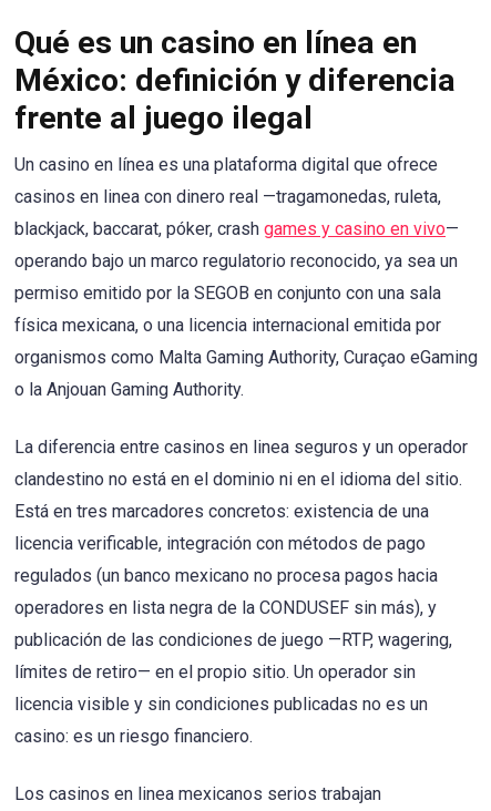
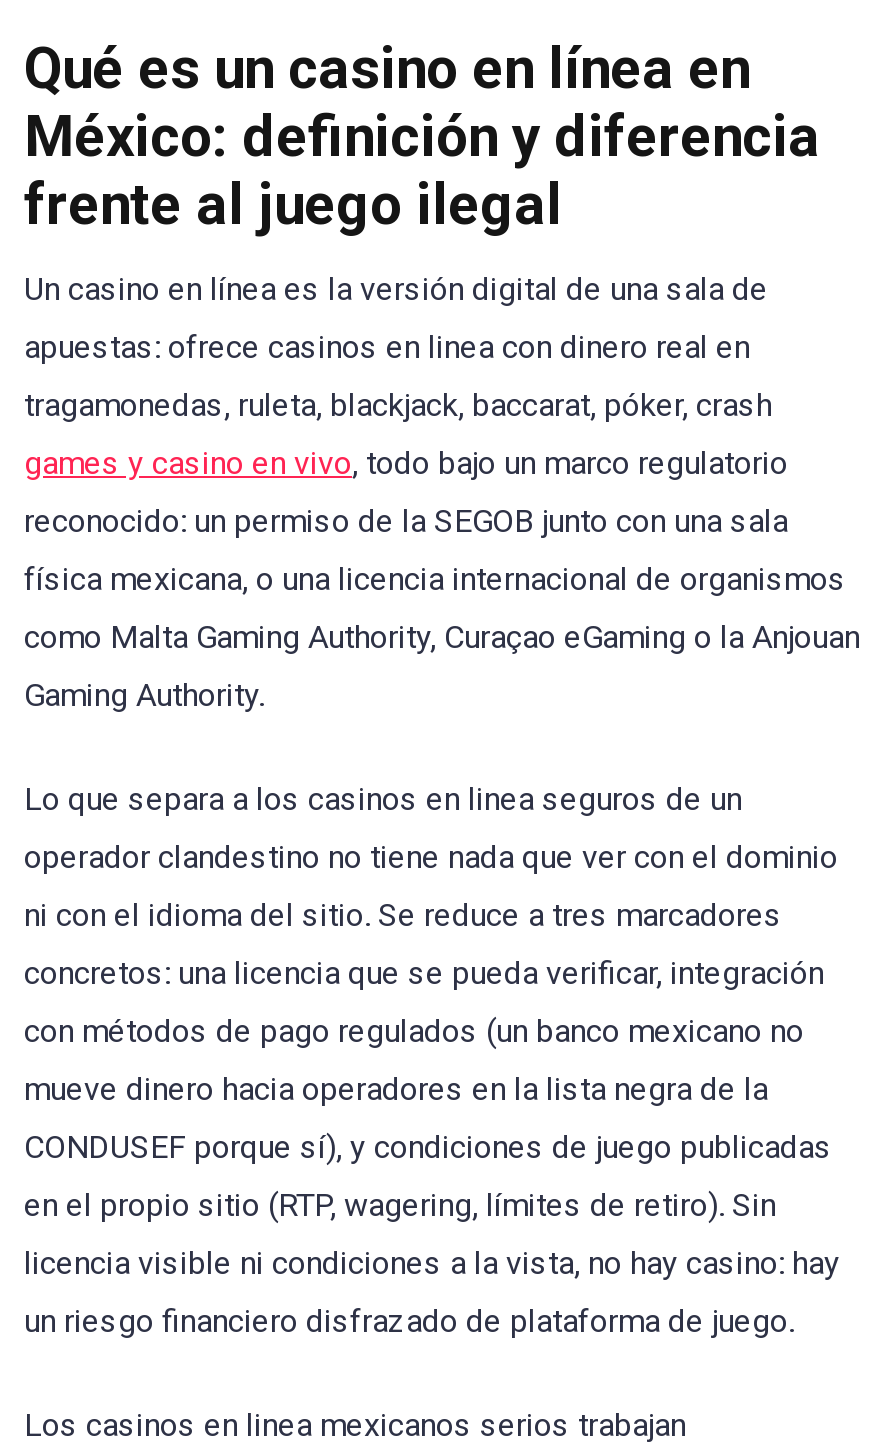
[14,154,438,175] Un casino en línea es una plataforma digital que ofrece -> [24,269,768,307] Un casino en línea es la versión digital de una sala de
[14,186,441,207] casinos en linea con dinero real —tragamonedas, ruleta, -> [24,327,750,365] apuestas: ofrece casinos en linea con dinero real en
[14,218,459,239] blackjack, baccarat, póker, crash games y casino en vivo— -> [24,385,772,423] tragamonedas, ruleta, blackjack, baccarat, póker, crash
[14,250,458,271] operando bajo un marco regulatorio reconocido, ya sea un -> [24,443,788,481] games y casino en vivo, todo bajo un marco regulatorio
[14,282,441,303] permiso emitido por la SEGOB en conjunto con una sala -> [24,501,788,539] reconocido: un permiso de la SEGOB junto con una sala
[14,314,441,335] física mexicana, o una licencia internacional emitida por -> [24,559,846,597] física mexicana, o una licencia internacional de organismos
[14,346,478,367] organismos como Malta Gaming Authority, Curaçao eGaming -> [24,617,860,655] como Malta Gaming Authority, Curaçao eGaming o la Anjouan
[14,379,244,400] o la Anjouan Gaming Authority. -> [24,675,264,713] Gaming Authority.
[14,436,468,457] La diferencia entre casinos en linea seguros y un operador -> [24,780,742,818] Lo que separa a los casinos en linea seguros de un
[14,469,462,490] clandestino no está en el dominio ni en el idioma del sitio. -> [24,838,838,876] operador clandestino no tiene nada que ver con el dominio
[14,501,429,522] Está en tres marcadores concretos: existencia de una -> [24,896,782,934] ni con el idioma del sitio. Se reduce a tres marcadores
[14,533,426,554] licencia verificable, integración con métodos de pago -> [24,954,824,992] concretos: una licencia que se pueda verificar, integración
[14,565,438,586] regulados (un banco mexicano no procesa pagos hacia -> [24,1012,804,1050] con métodos de pago regulados (un banco mexicano no
[14,597,437,618] operadores en lista negra de la CONDUSEF sin más), y -> [24,1070,768,1108] mueve dinero hacia operadores en la lista negra de la
[14,629,452,650] publicación de las condiciones de juego —RTP, wagering, -> [24,1128,832,1166] CONDUSEF porque sí), y condiciones de juego publicadas
[14,661,416,682] límites de retiro— en el propio sitio. Un operador sin -> [24,1186,776,1224] en el propio sitio (RTP, wagering, límites de retiro). Sin
[14,693,428,714] licencia visible y sin condiciones publicadas no es un -> [24,1244,840,1282] licencia visible ni condiciones a la vista, no hay casino: hay
[14,726,253,747] casino: es un riesgo financiero. -> [24,1302,794,1340] un riesgo financiero disfrazado de plataforma de juego.

